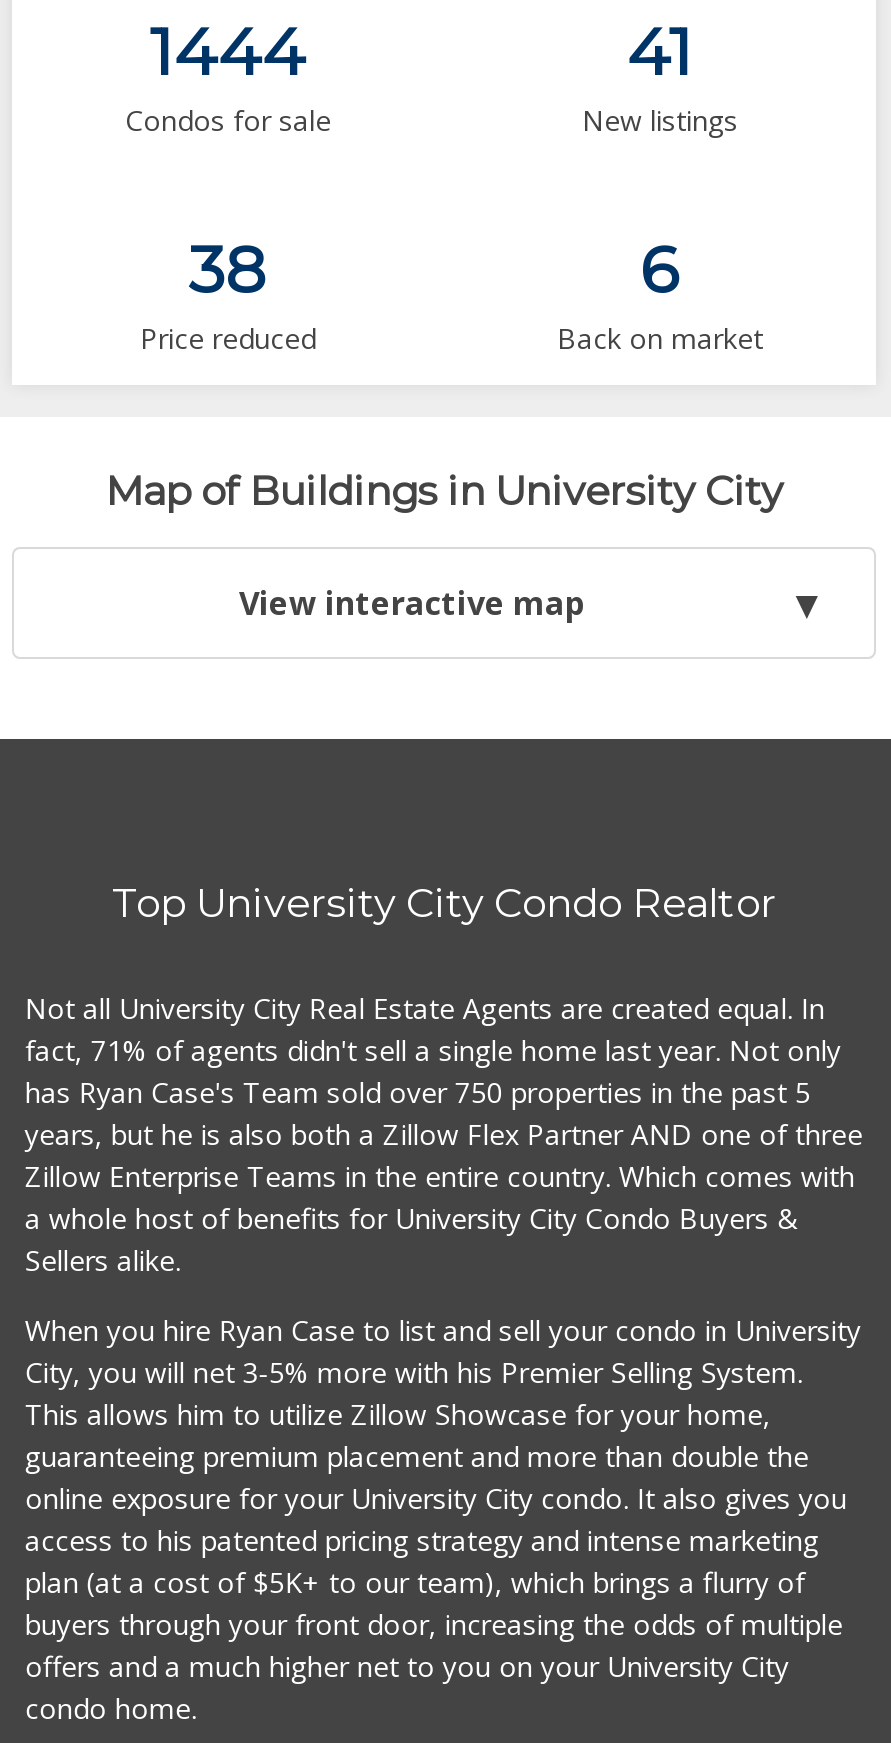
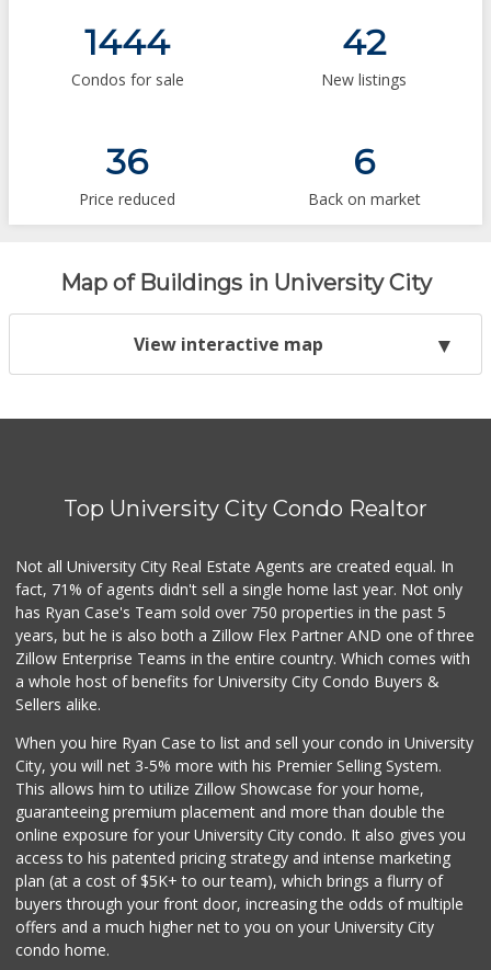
[627,13,693,91] 41 -> [342,21,386,64] 42
[189,231,267,309] 38 -> [106,140,148,183] 36

